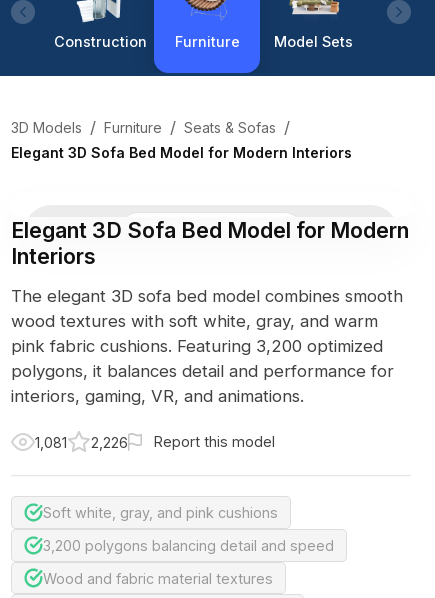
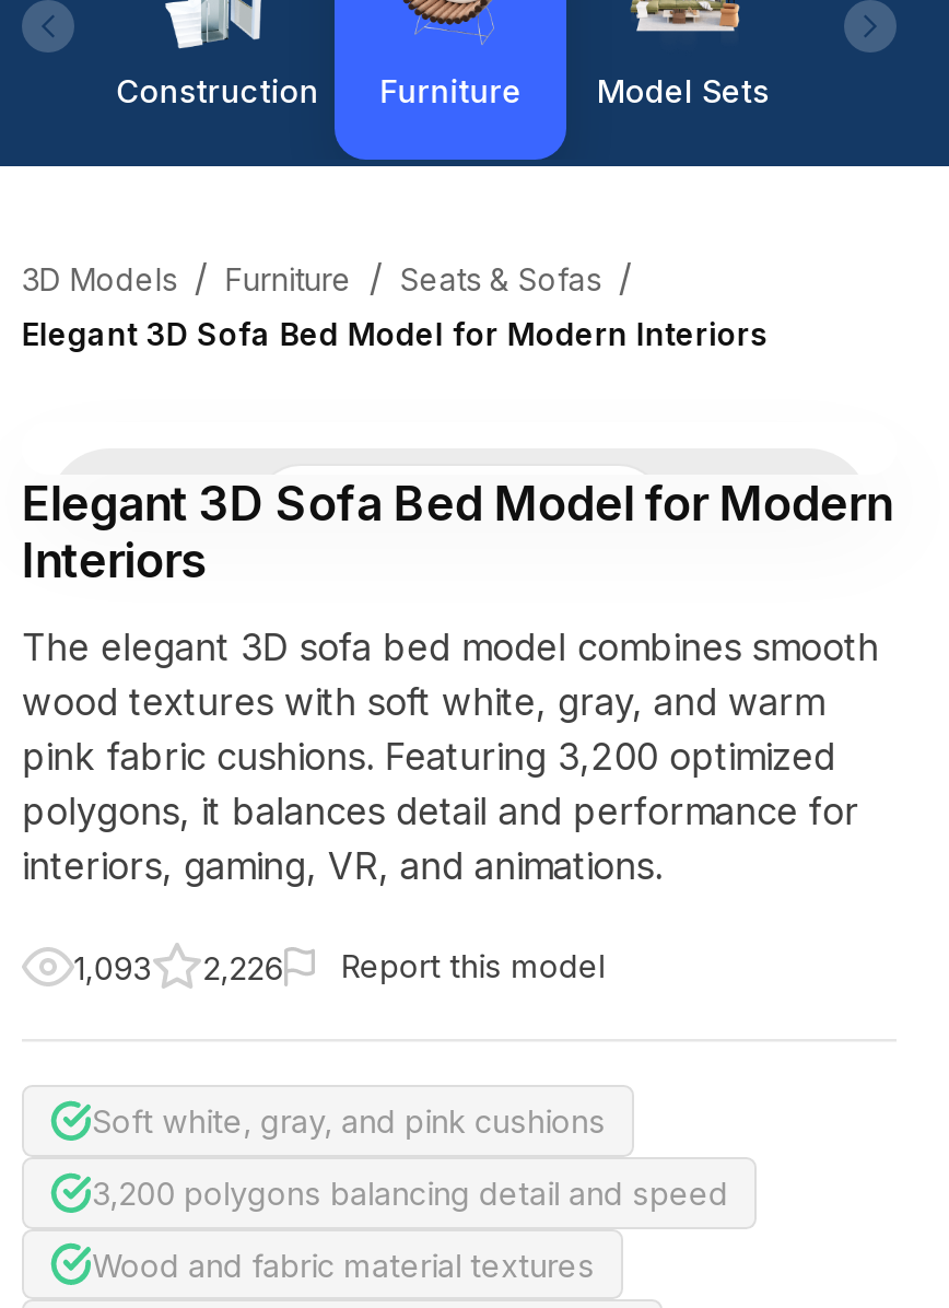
[35,433,275,450] 1,081 2,226 Report this model -> [74,947,605,985] 1,093 2,226 Report this model

